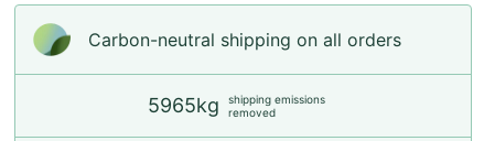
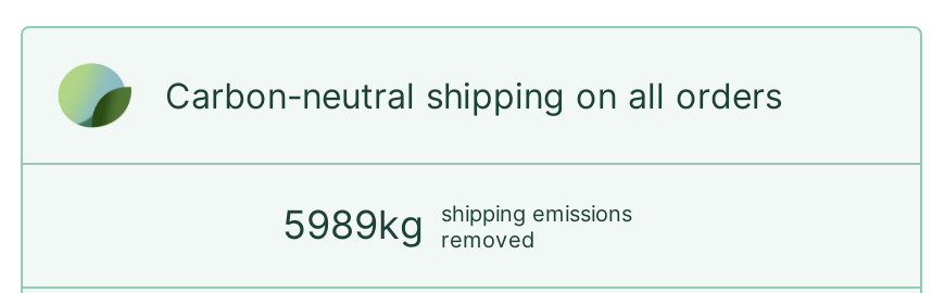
[147,92,325,119] 5965kg shipping emissions removed -> [282,199,632,251] 5989kg shipping emissions removed

